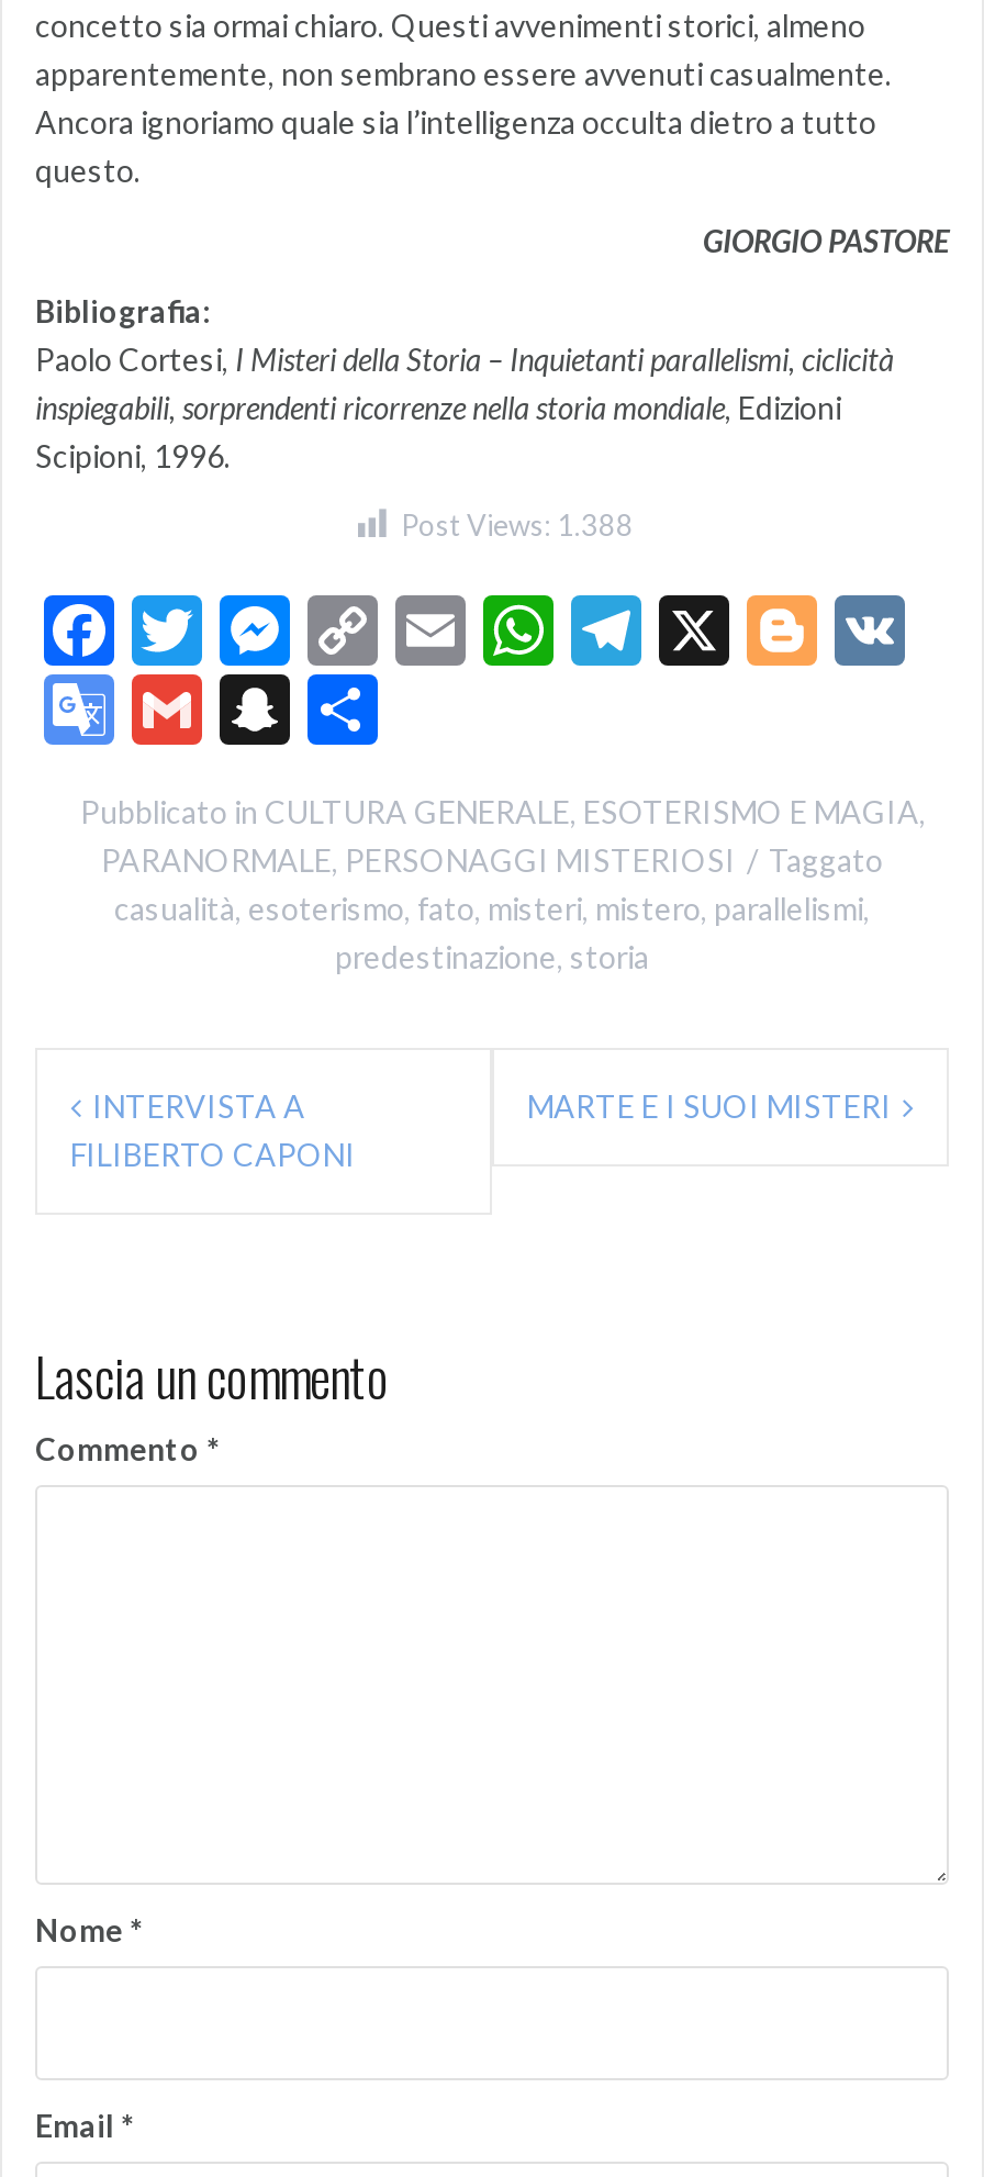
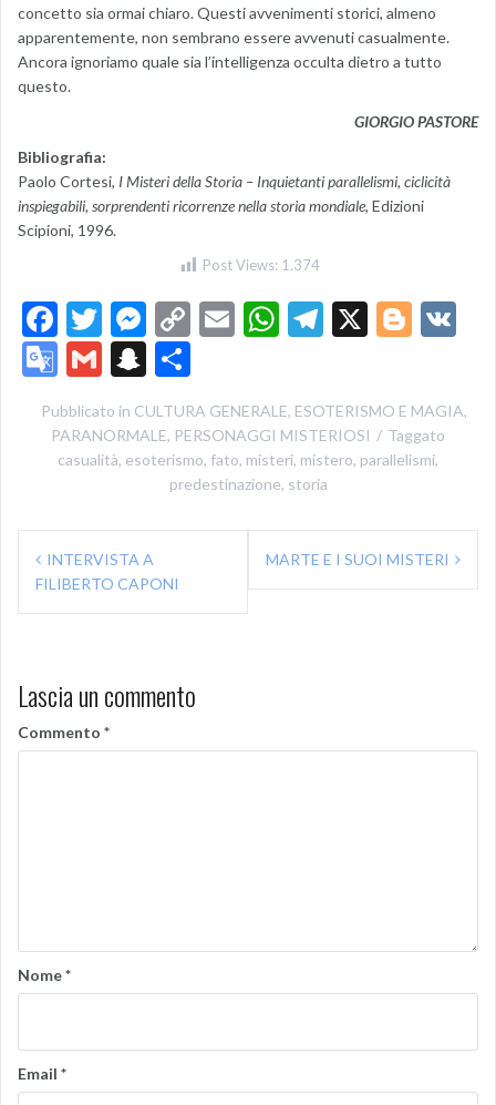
[401,507,634,542] Post Views: 1.388 -> [202,256,319,274] Post Views: 1.374

